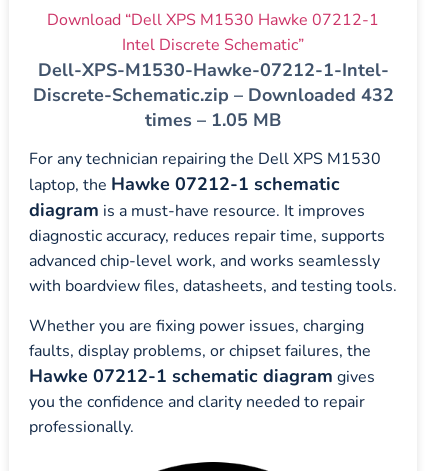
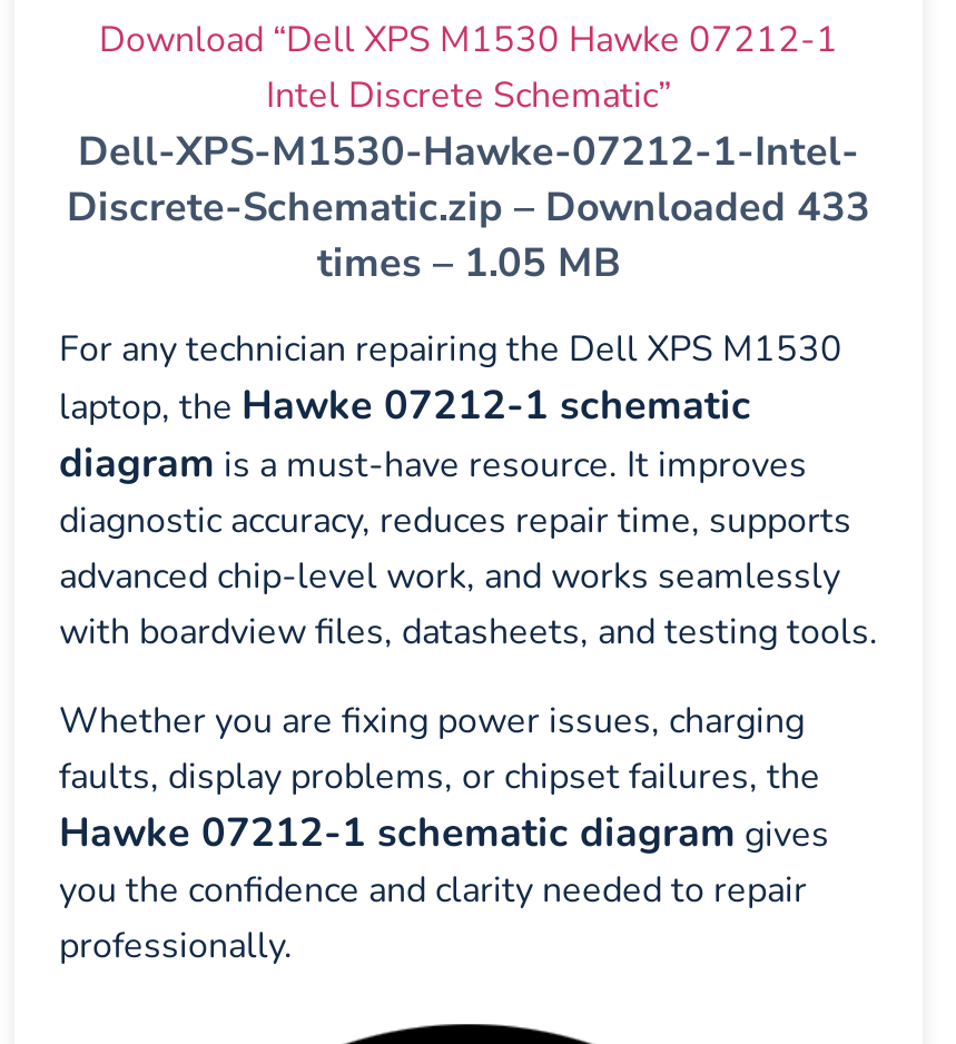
[32,83,393,107] Discrete-Schematic.zip – Downloaded 432 -> [67,180,870,234] Discrete-Schematic.zip – Downloaded 433

